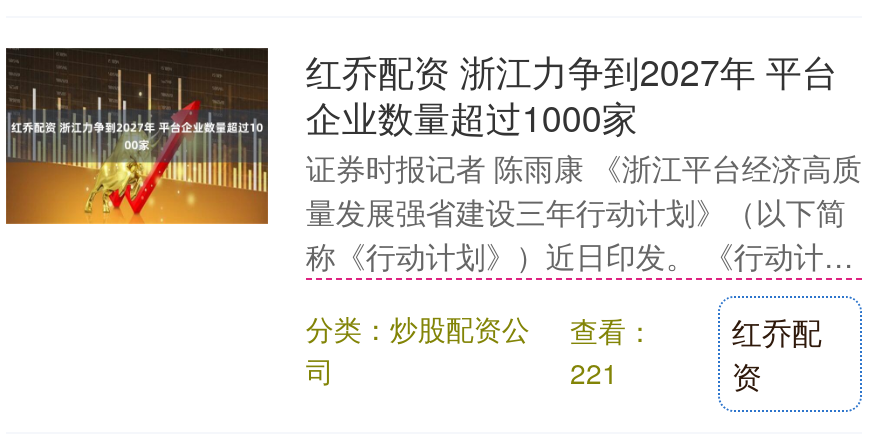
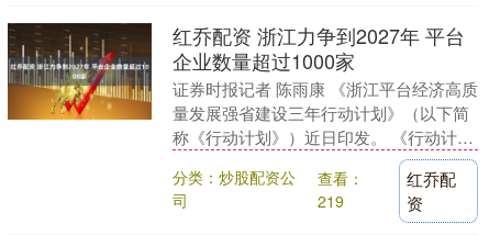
[570,352,618,392] 221 -> [317,190,344,212] 219

